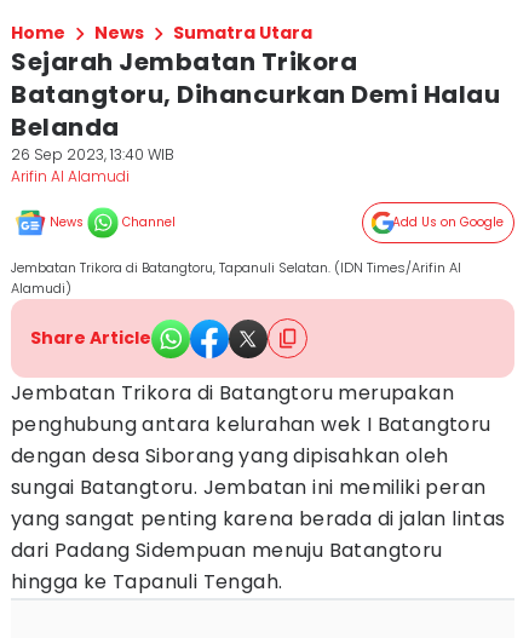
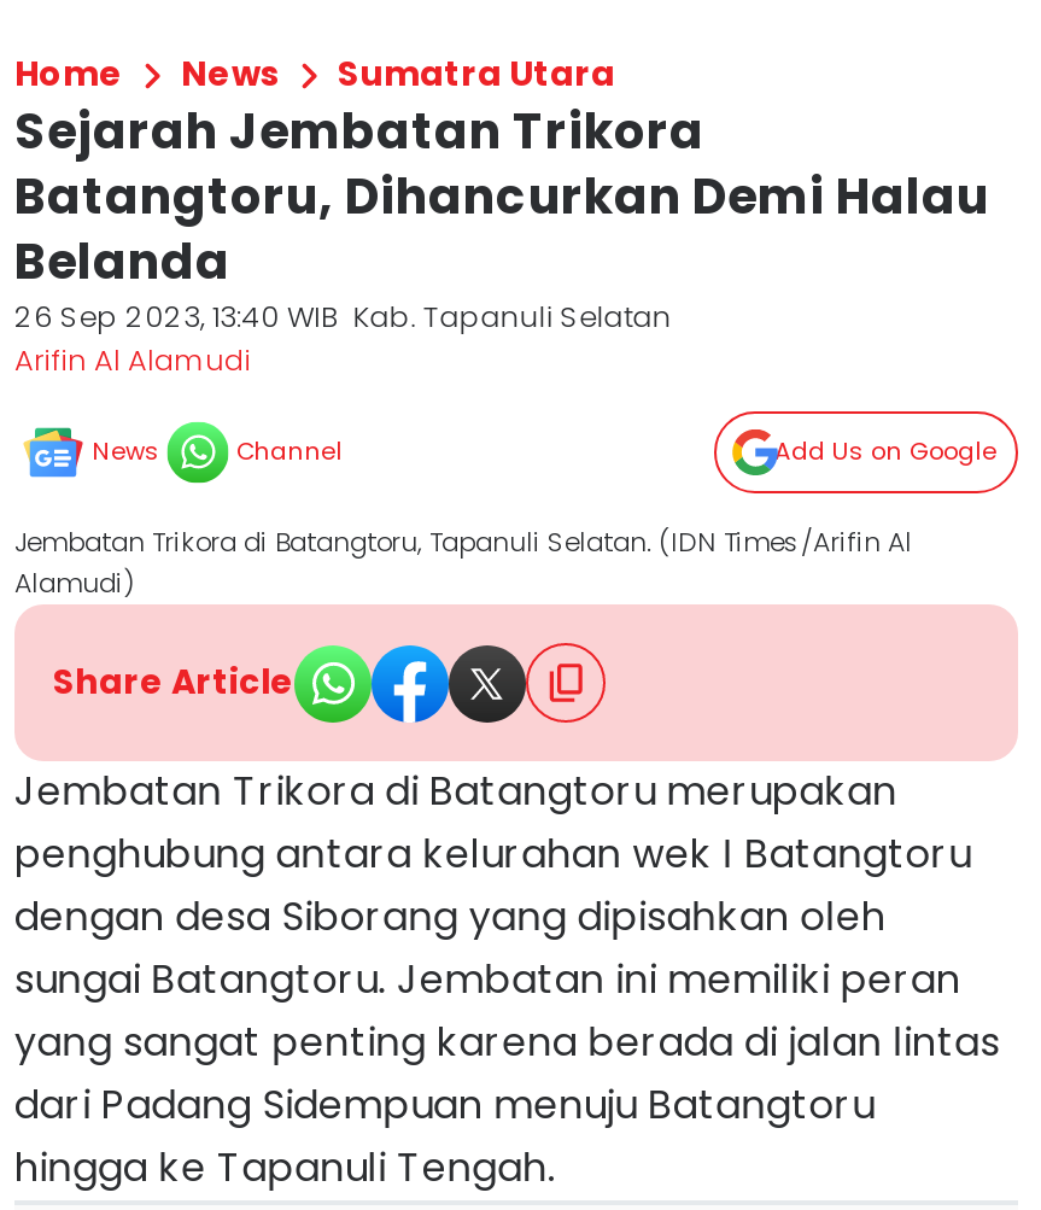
[11,144,174,165] 26 Sep 2023, 13:40 WIB -> [14,296,671,337] 26 Sep 2023, 13:40 WIB Kab. Tapanuli Selatan

